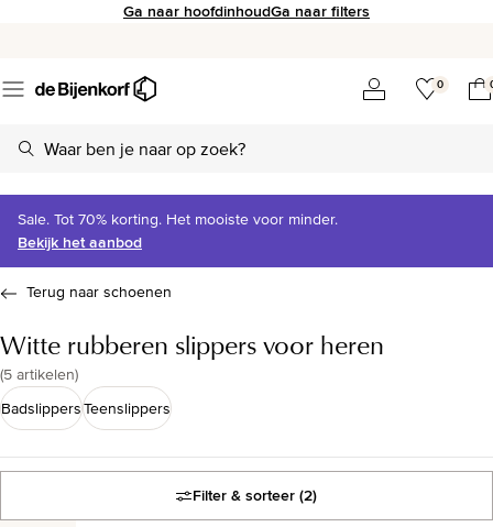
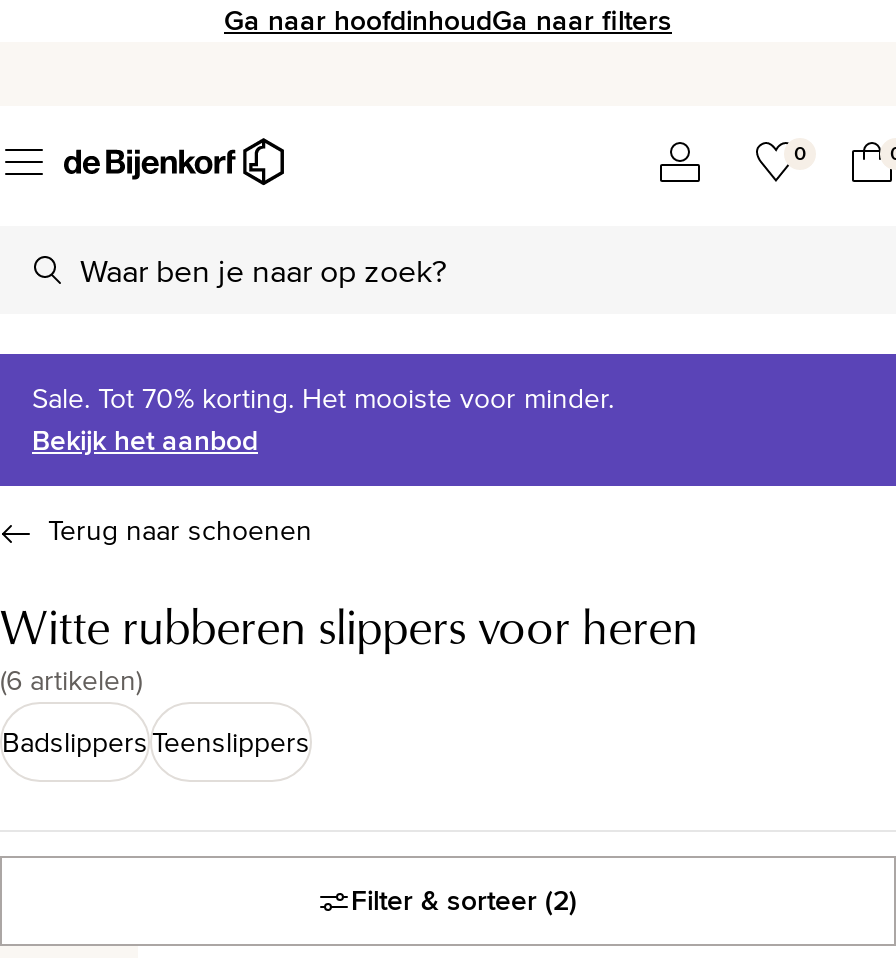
[0,365,78,383] (5 artikelen) -> [0,664,142,696] (6 artikelen)

